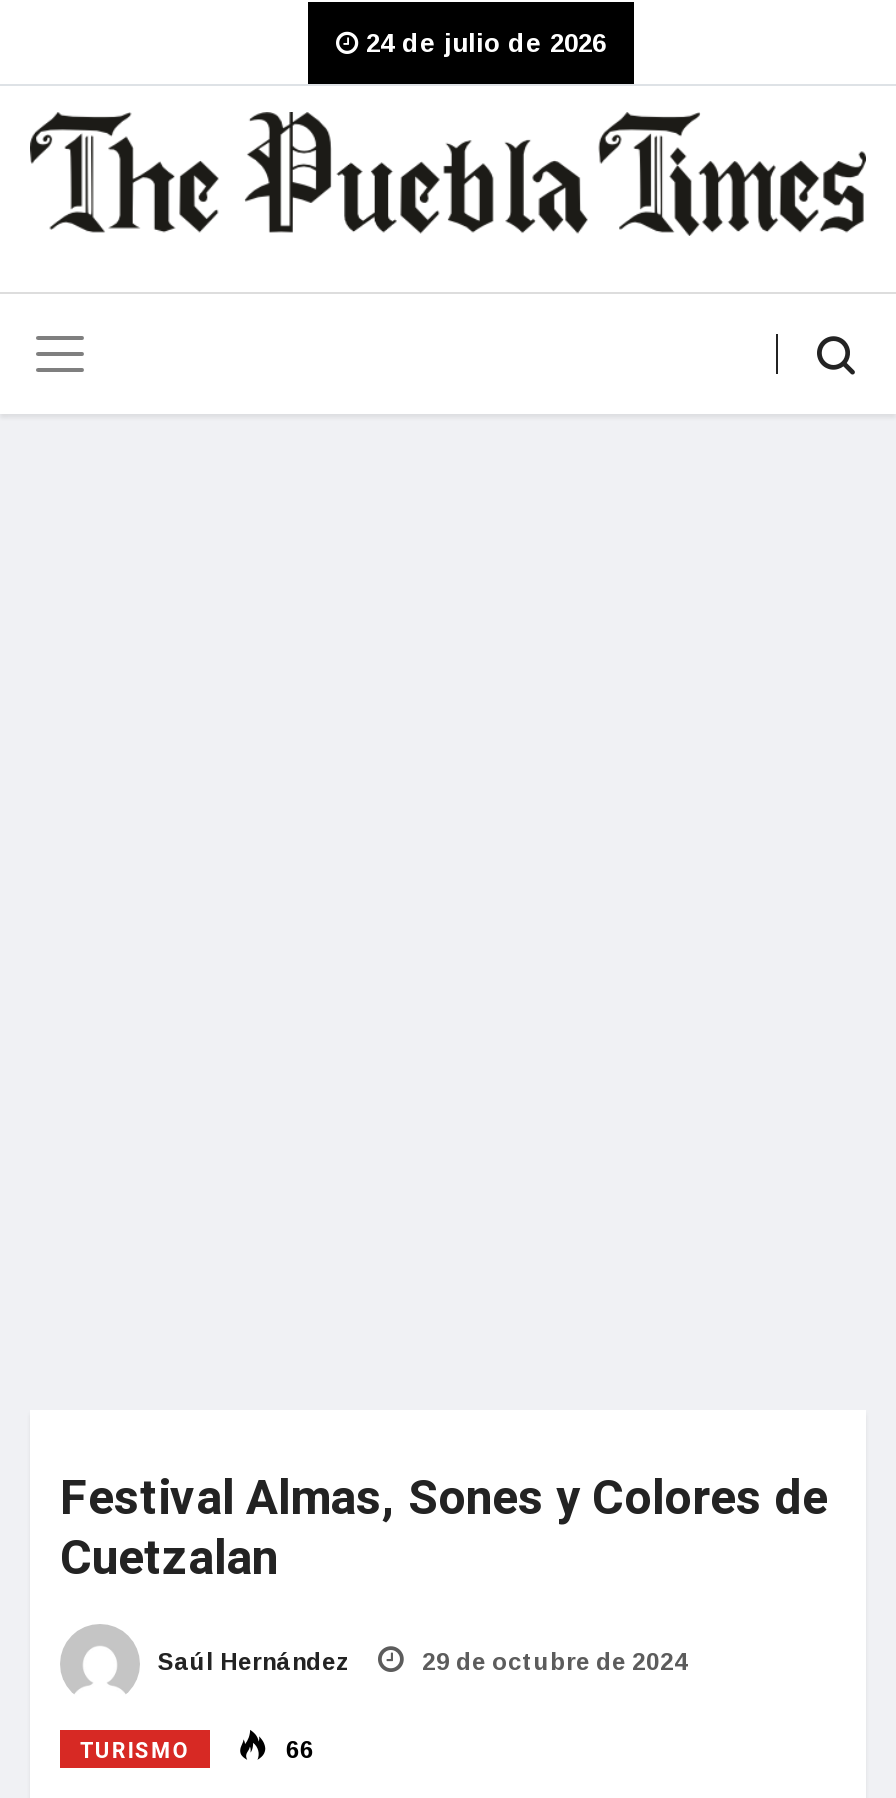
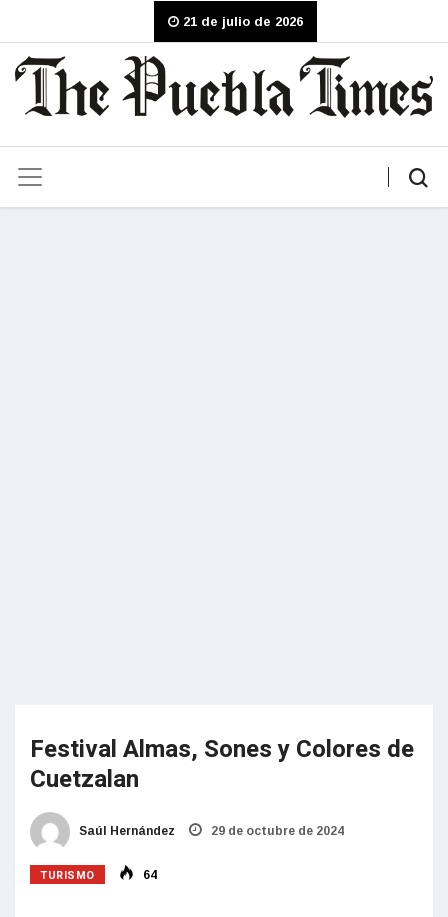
[358,28,606,58] 24 de julio de 2026 -> [179,14,303,29] 21 de julio de 2026
[280,1735,314,1763] 66 -> [140,868,157,882] 64

